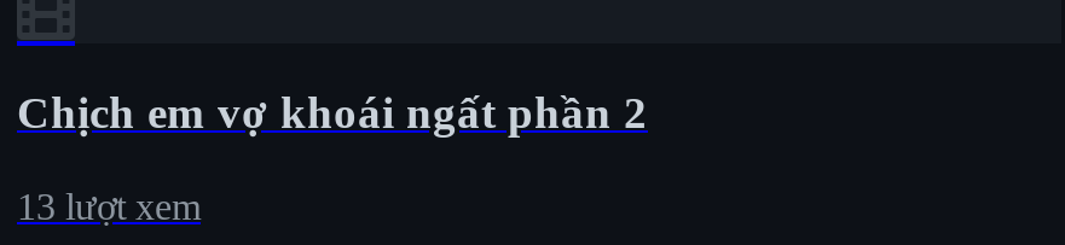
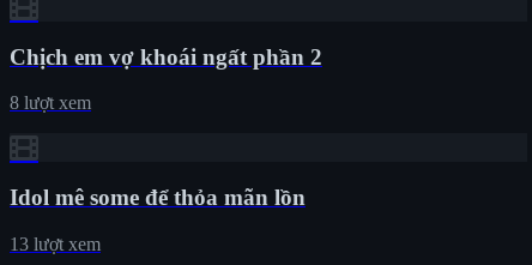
none -> [10,93,91,113] 8 lượt xem
none -> [10,185,306,210] Idol mê some để thỏa mãn lồn

